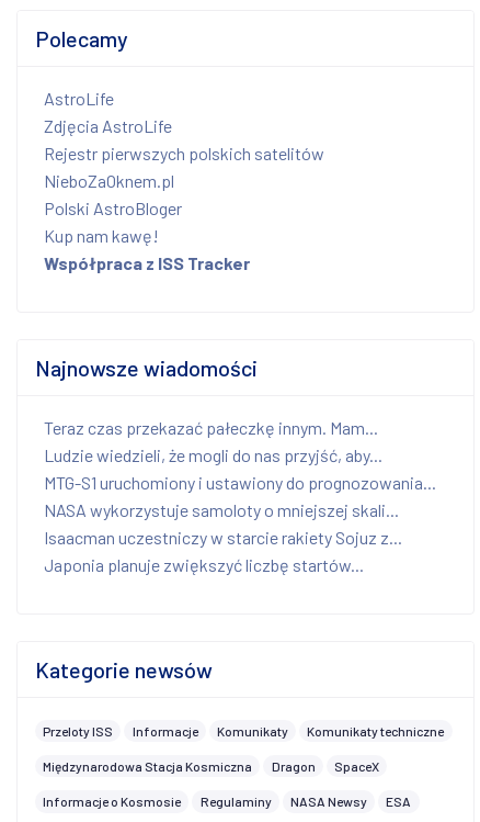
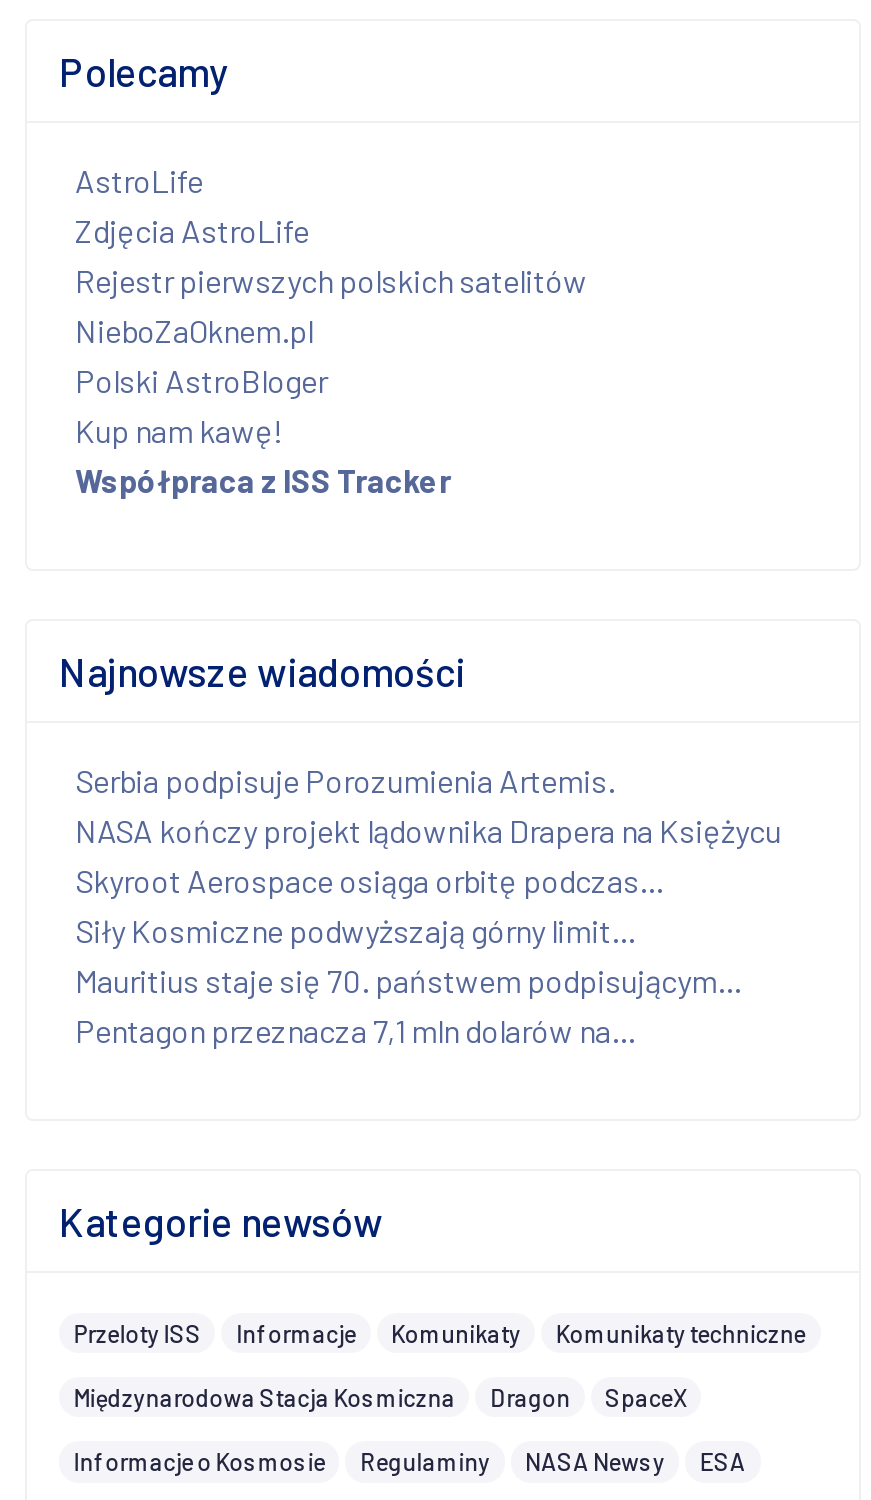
[44,417,436,575] Teraz czas przekazać pałeczkę innym. Mam... | Ludzie wiedzieli, że mogli do nas przyjść, aby... | MTG-S1 uruchomiony i ustawiony do prognozowania... | NASA wykorzystuje samoloty o mniejszej skali... | Isaacman uczestniczy w starcie rakiety Sojuz z... | Japonia planuje zwiększyć liczbę startów... -> [75,761,781,1049] Serbia podpisuje Porozumienia Artemis. | NASA kończy projekt lądownika Drapera na Księżycu | Skyroot Aerospace osiąga orbitę podczas... | Siły Kosmiczne podwyższają górny limit... | Mauritius staje się 70. państwem podpisującym... | Pentagon przeznacza 7,1 mln dolarów na...

